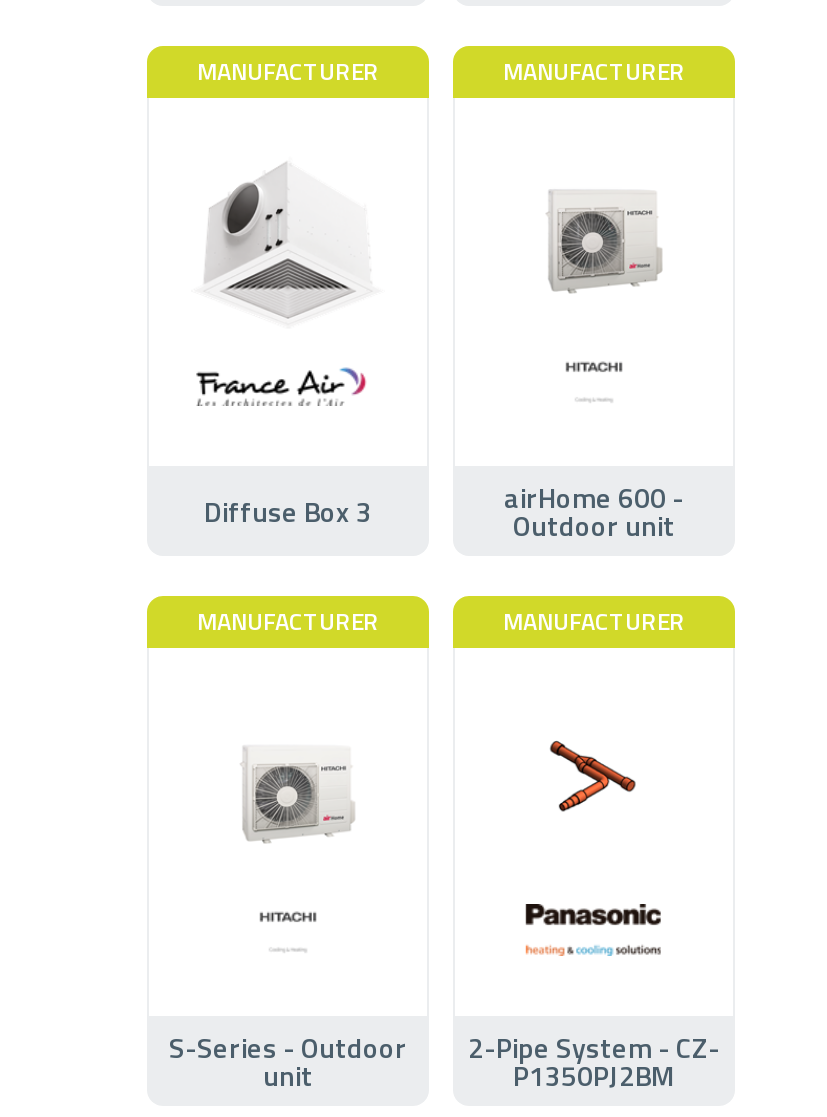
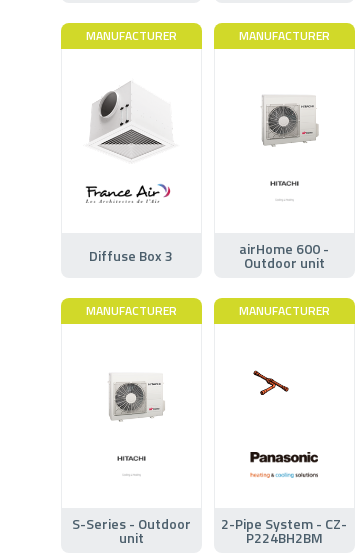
[533,740,637,814] [image] -> [252,370,305,405] [image]
[513,1053,675,1095] P1350PJ2BM -> [246,527,323,548] P224BH2BM

